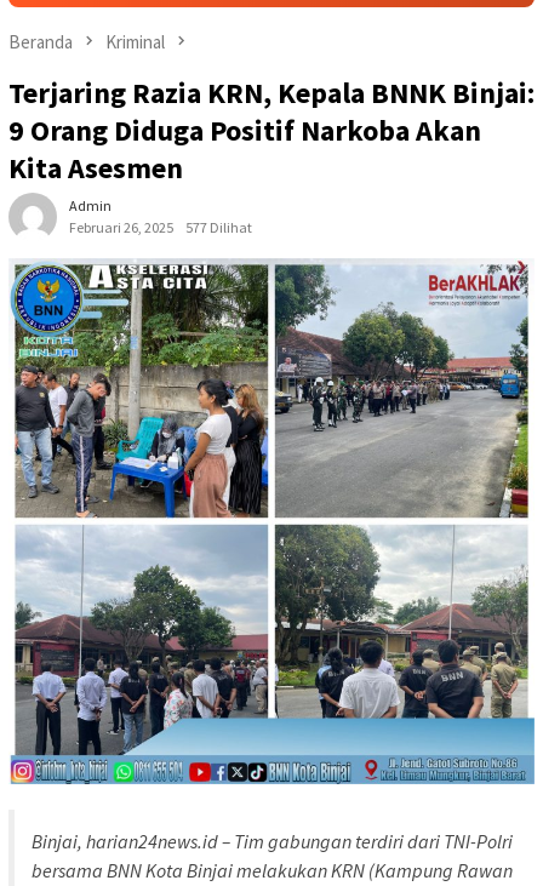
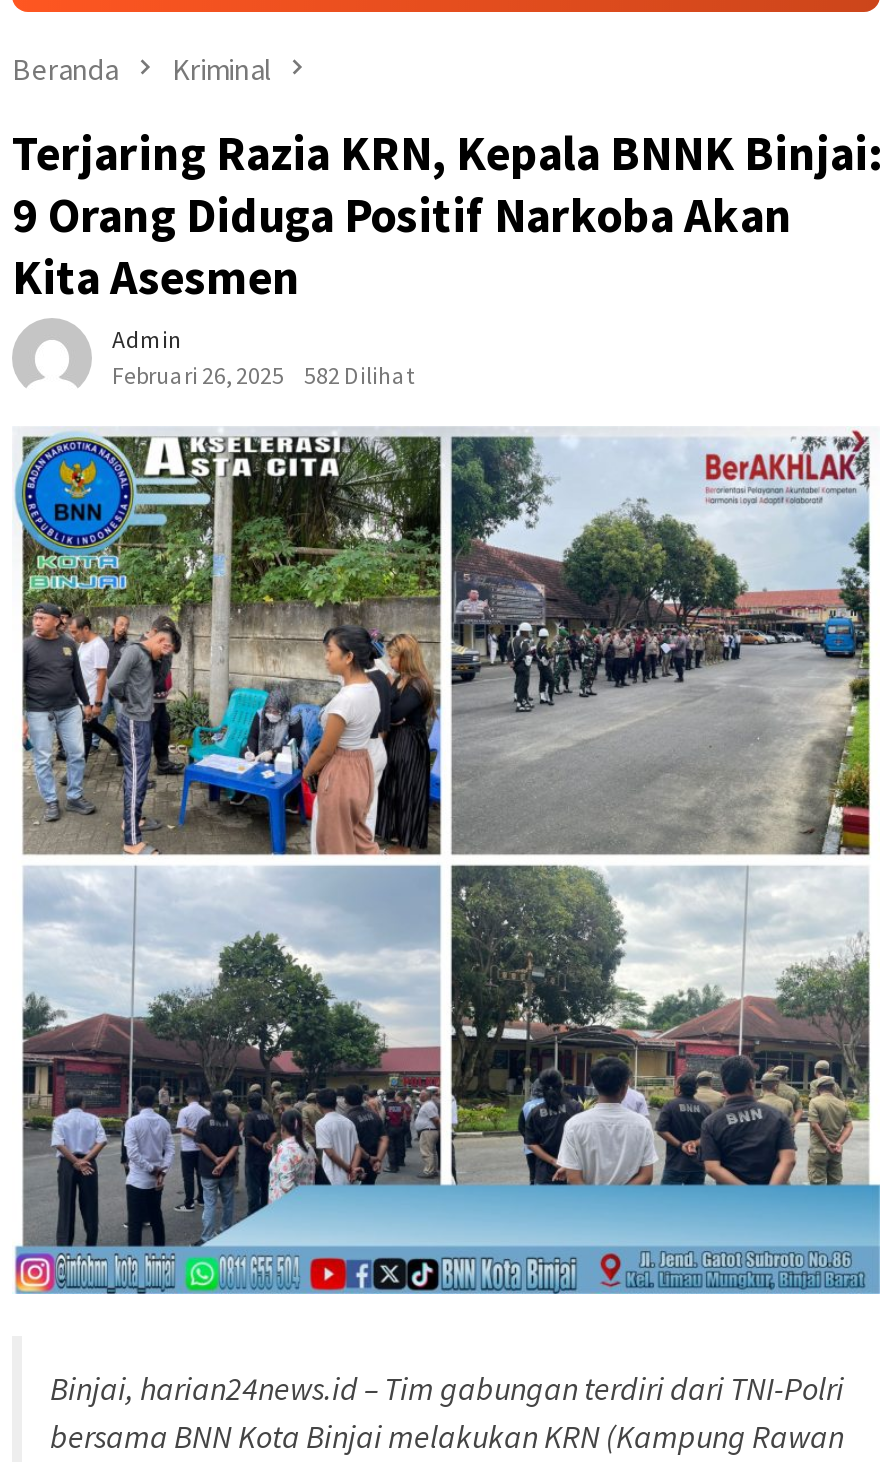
[69,219,252,237] Februari 26, 2025 577 Dilihat -> [112,361,414,391] Februari 26, 2025 582 Dilihat

